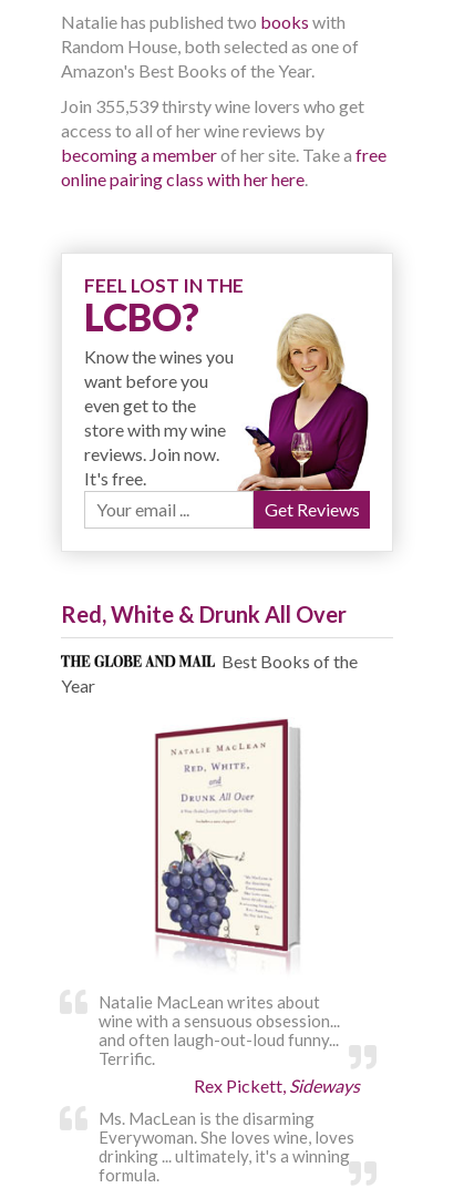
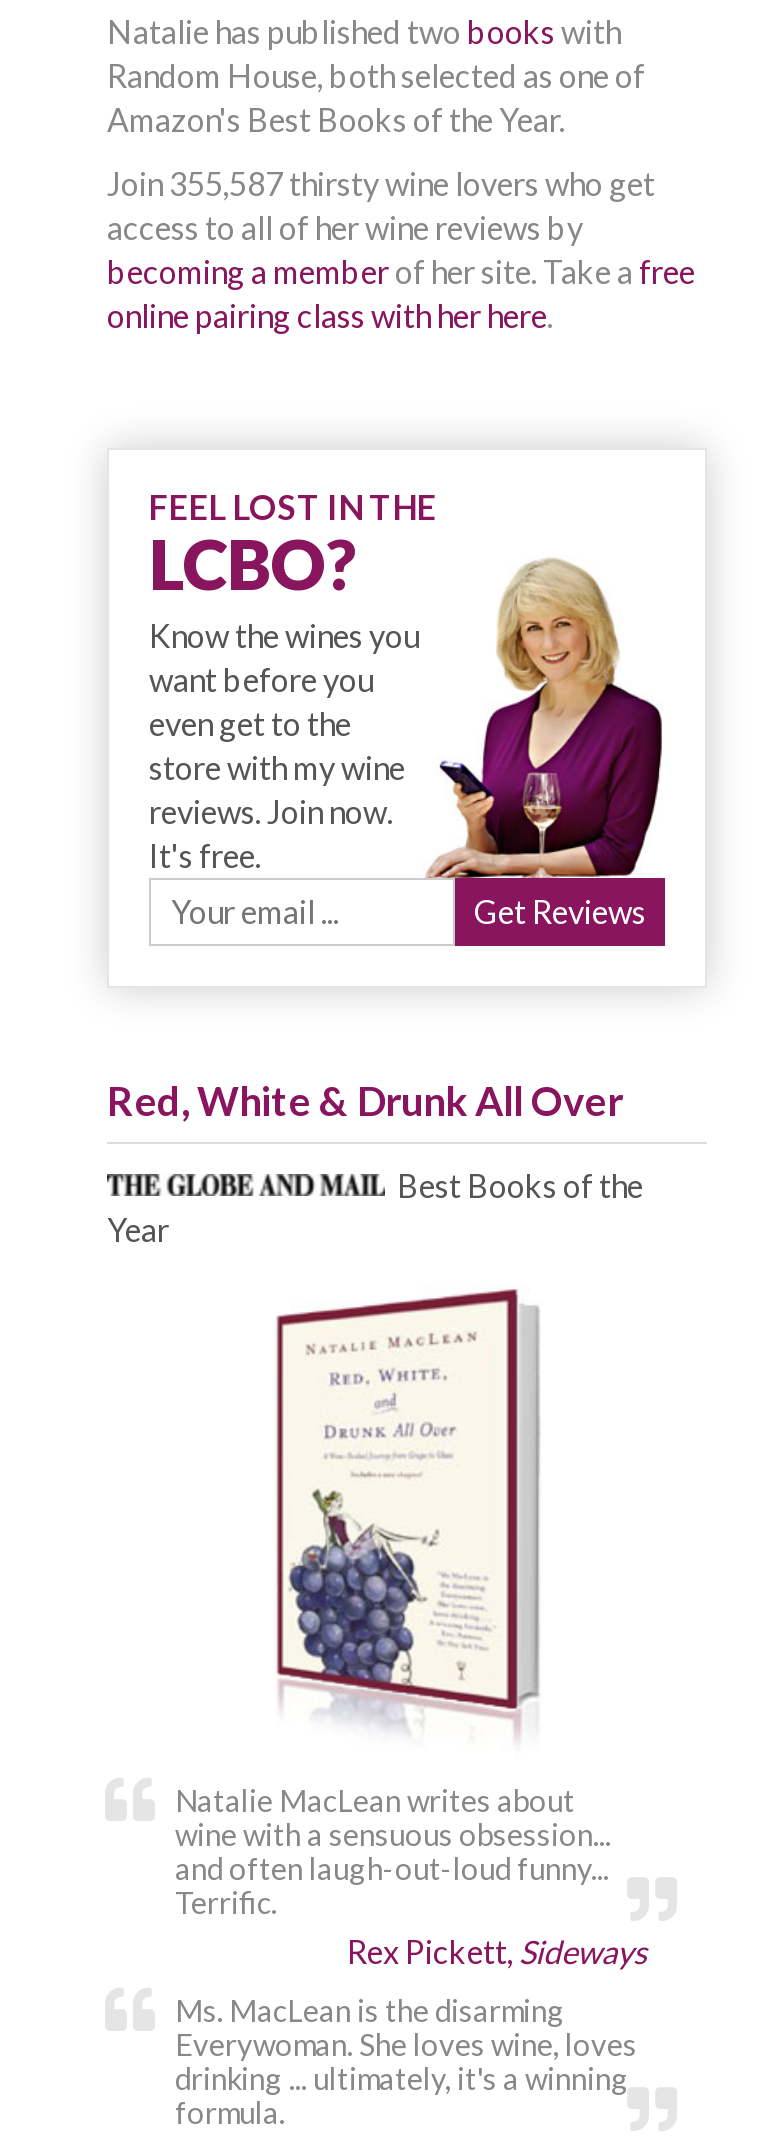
[61,95,364,116] Join 355,539 thirsty wine lovers who get -> [107,164,655,202] Join 355,587 thirsty wine lovers who get

